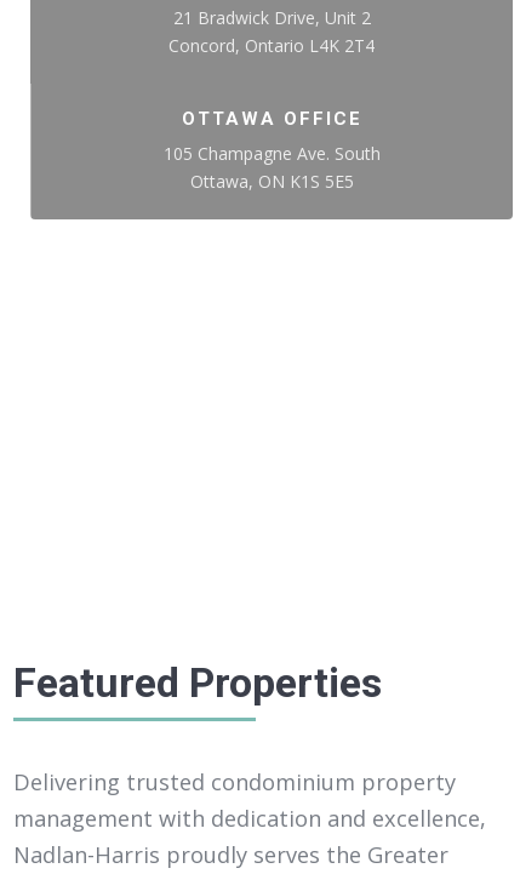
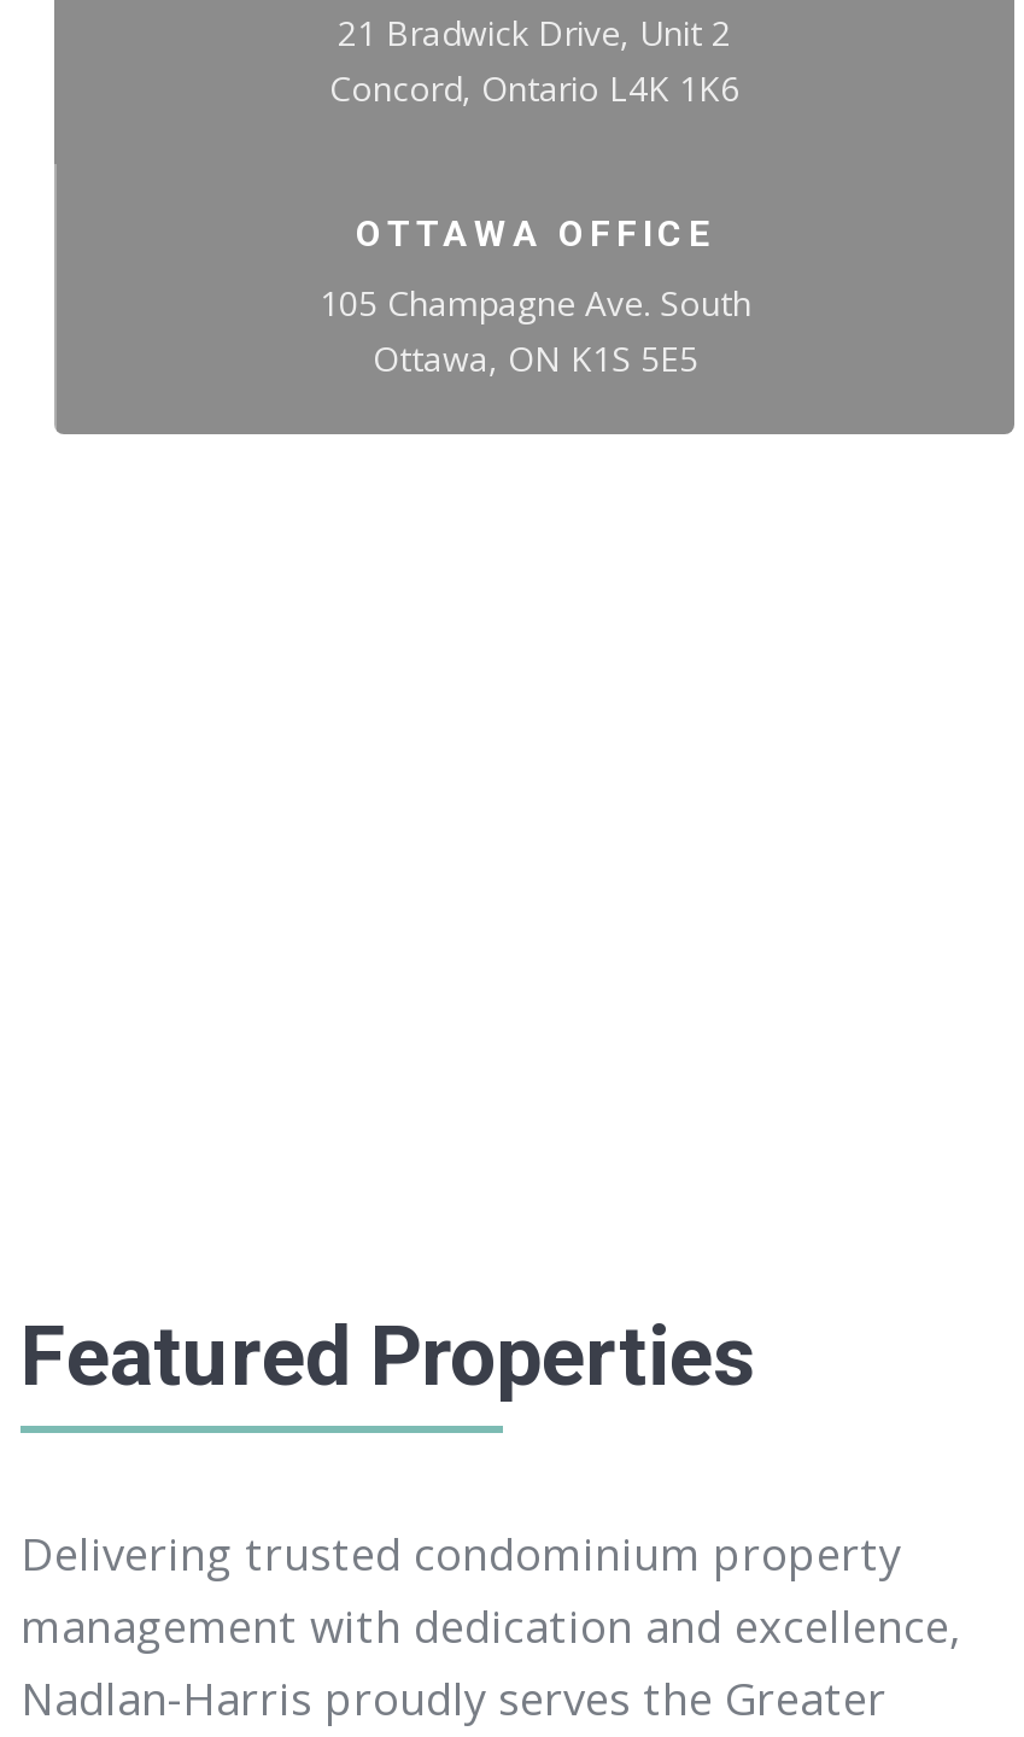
[168,34,375,57] Concord, Ontario L4K 2T4 -> [329,66,739,112] Concord, Ontario L4K 1K6

